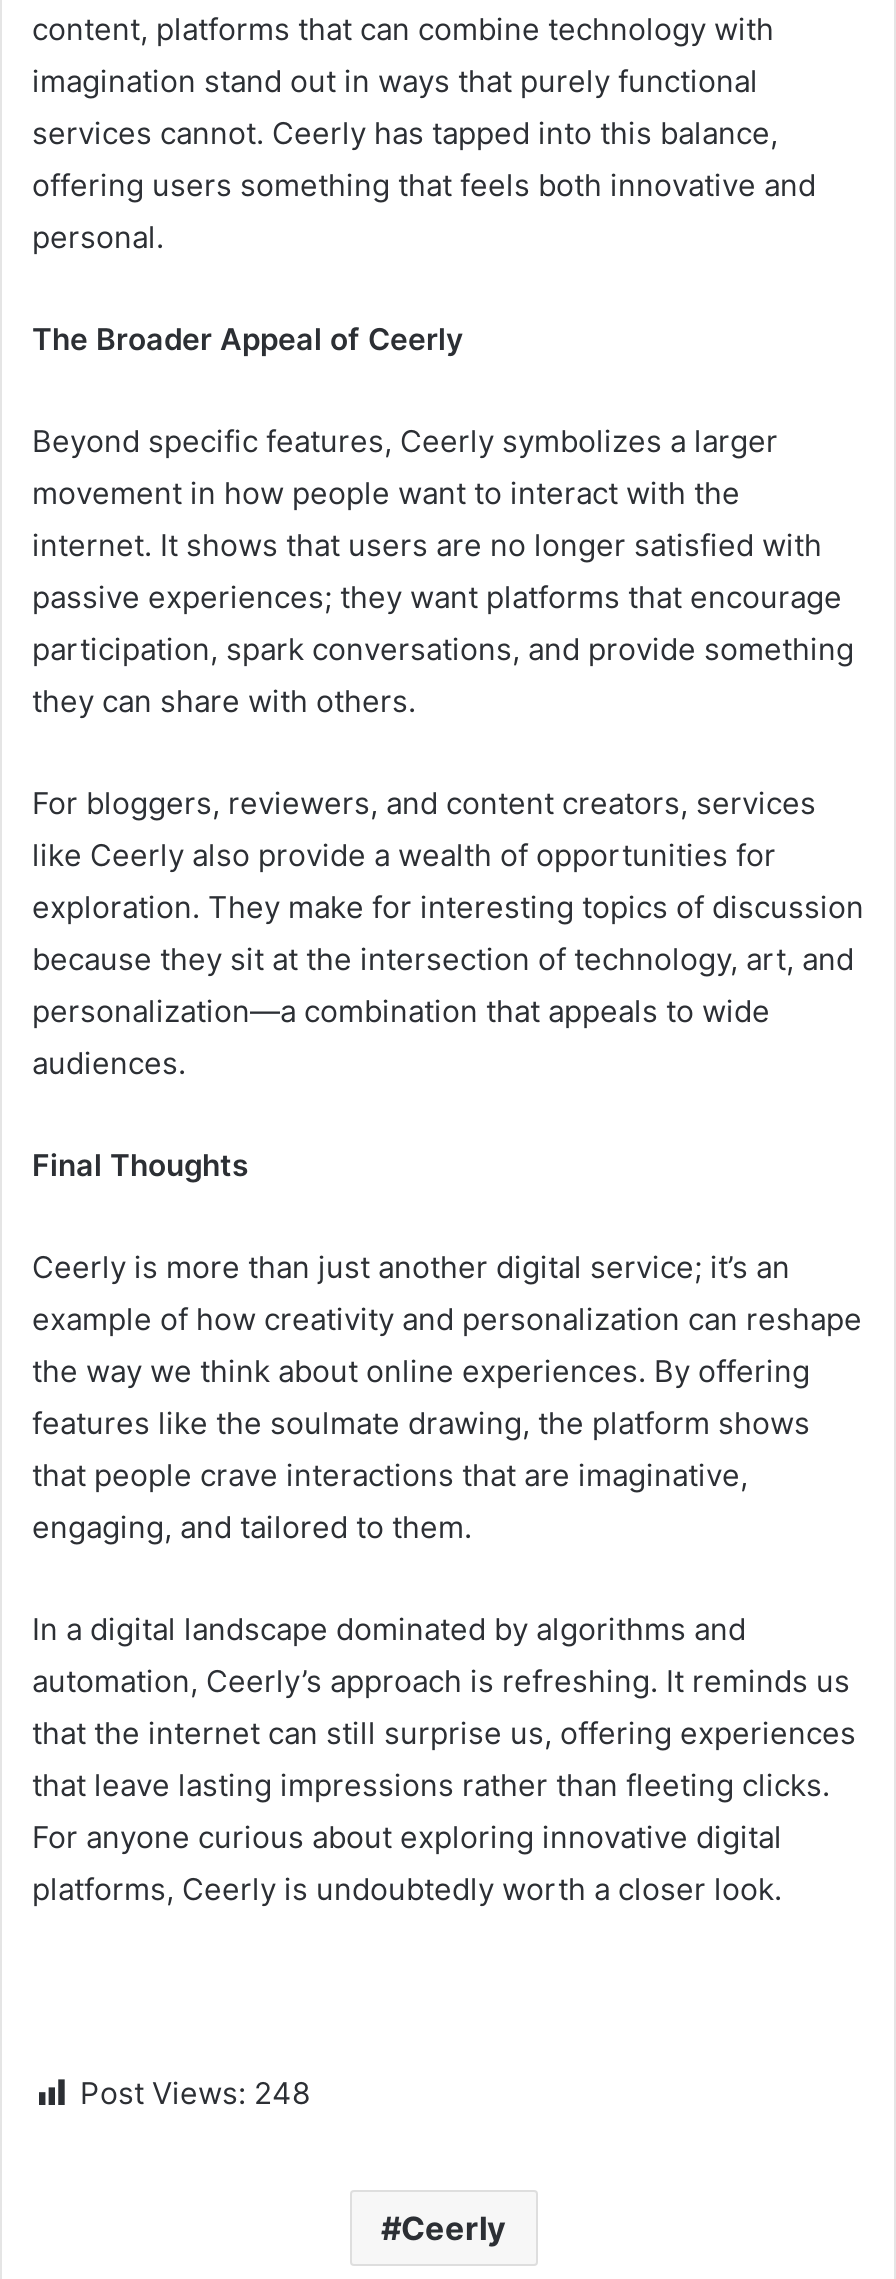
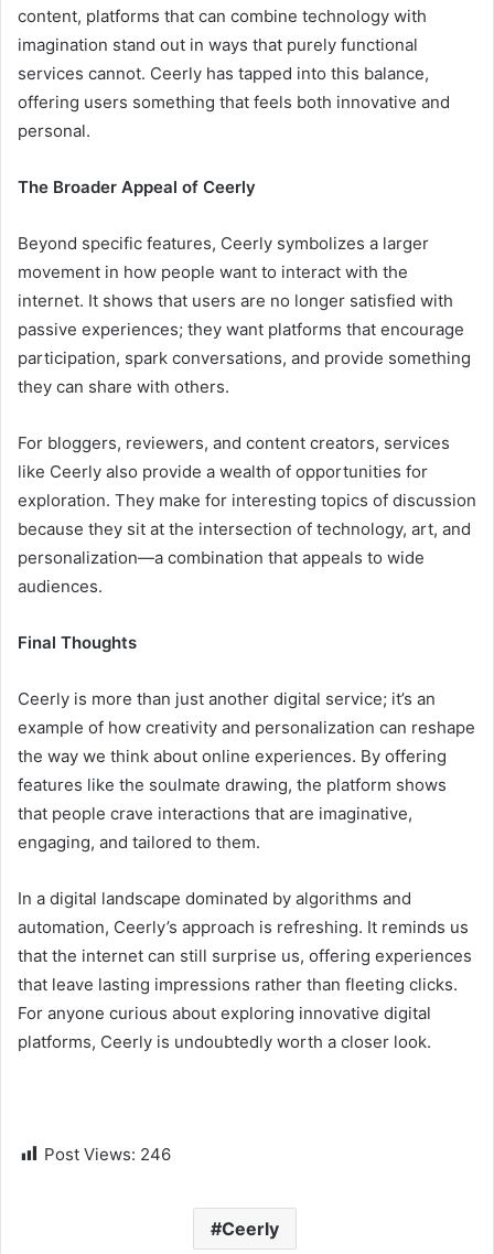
[80,2073,310,2111] Post Views: 248 -> [44,1143,171,1164] Post Views: 246

